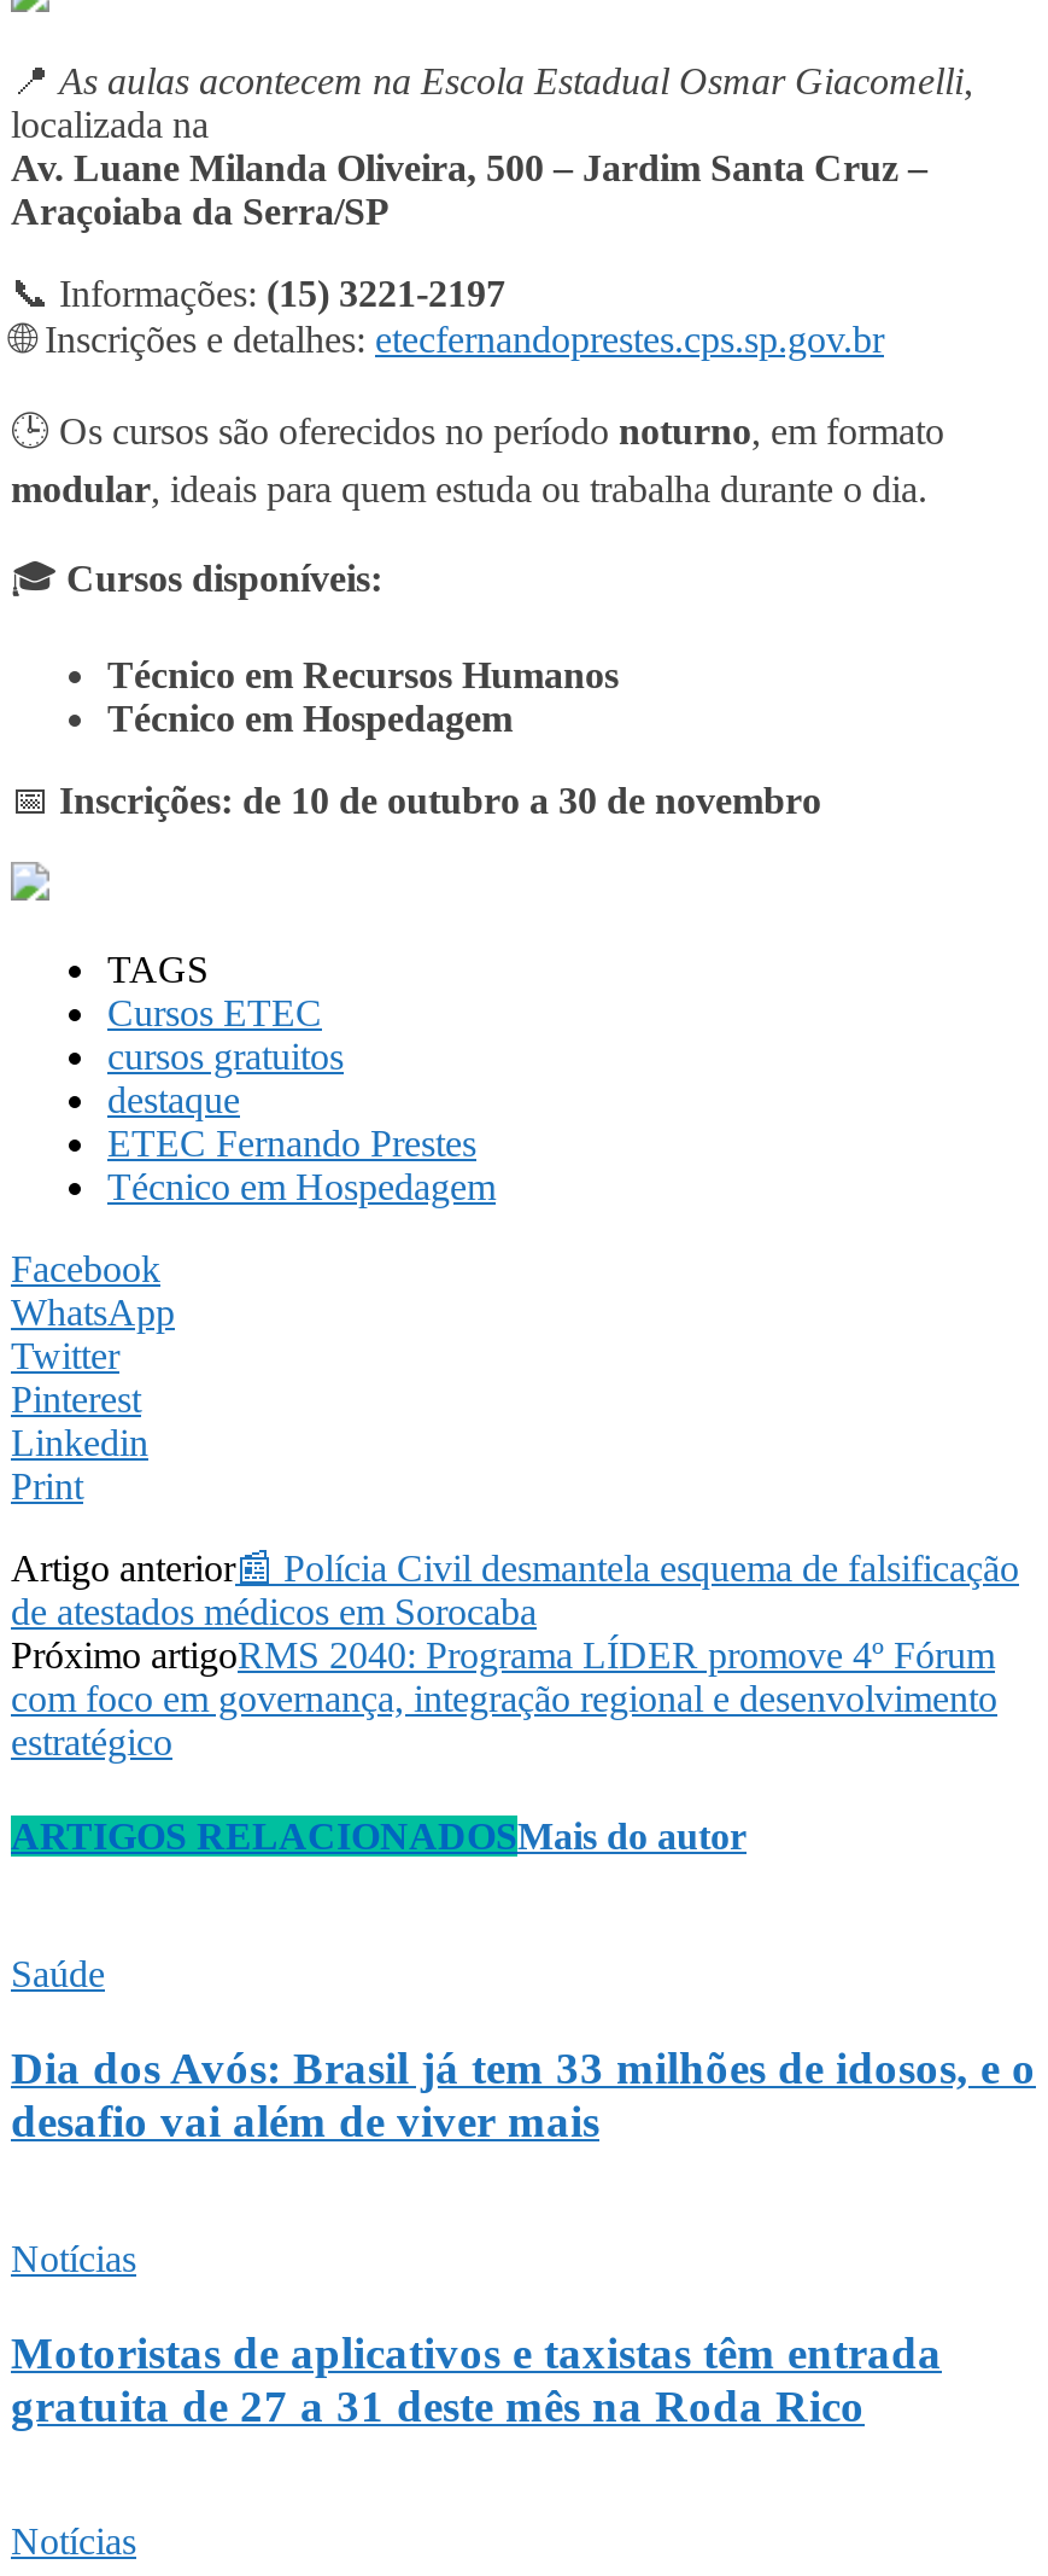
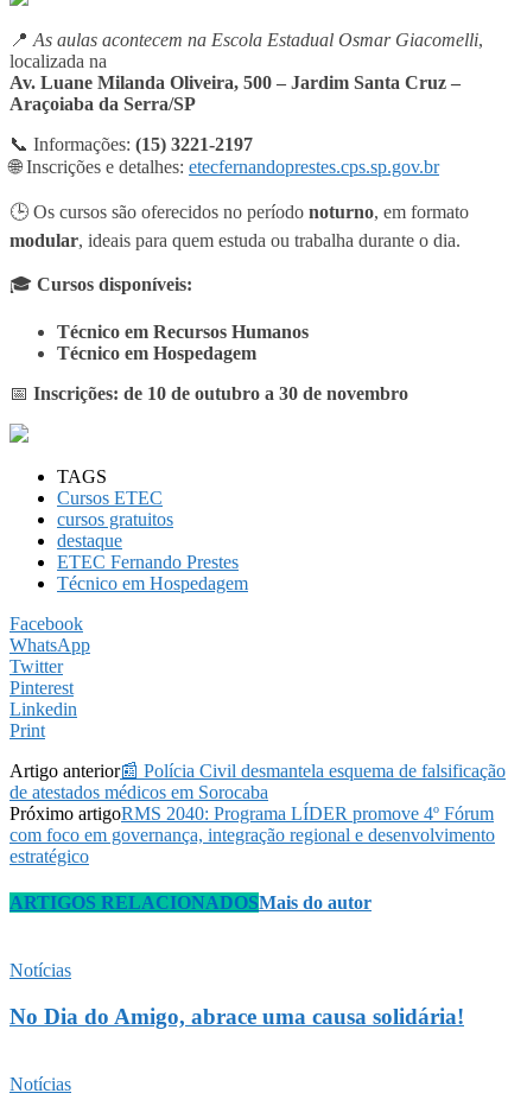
[11,1954,1036,2147] Saúde | Dia dos Avós: Brasil já tem 33 milhões de idosos, e o | desafio vai além de viver mais -> none
[11,2326,942,2430] Motoristas de aplicativos e taxistas têm entrada | gratuita de 27 a 31 deste mês na Roda Rico -> [9,1004,464,1029] No Dia do Amigo, abrace uma causa solidária!

